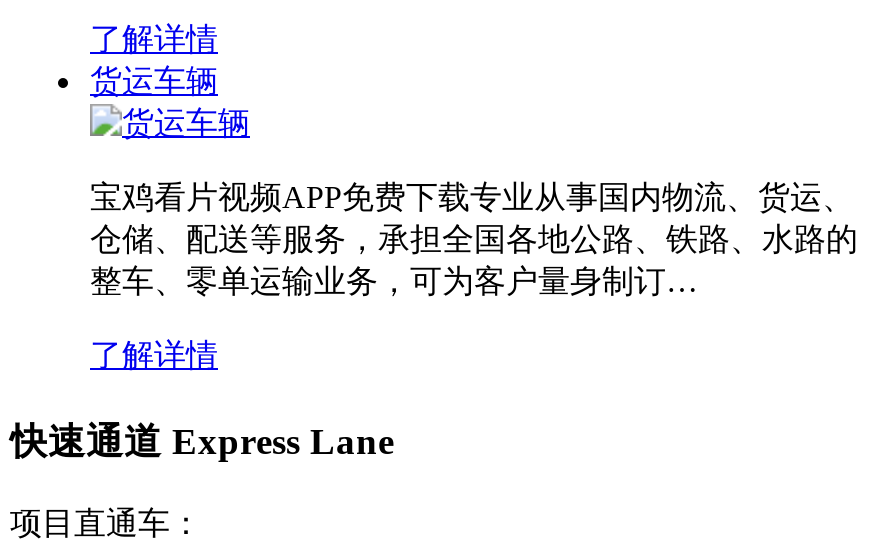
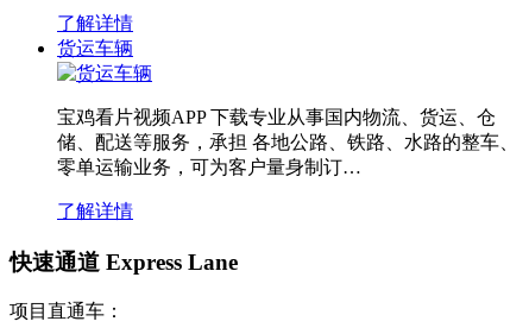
[90,180,858,298] 宝鸡看片视频APP免费下载专业从事国内物流、货运、 | 仓储、配送等服务，承担全国各地公路、铁路、水路的 | 整车、零单运输业务，可为客户量身制订… -> [57,107,518,177] 宝鸡看片视频APP 下载专业从事国内物流、货运、仓 | 储、配送等服务，承担 各地公路、铁路、水路的整车、 | 零单运输业务，可为客户量身制订…

